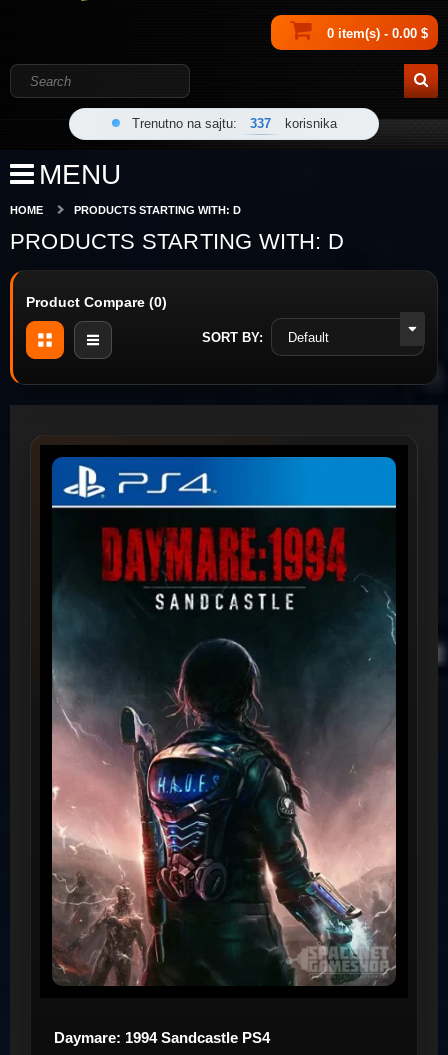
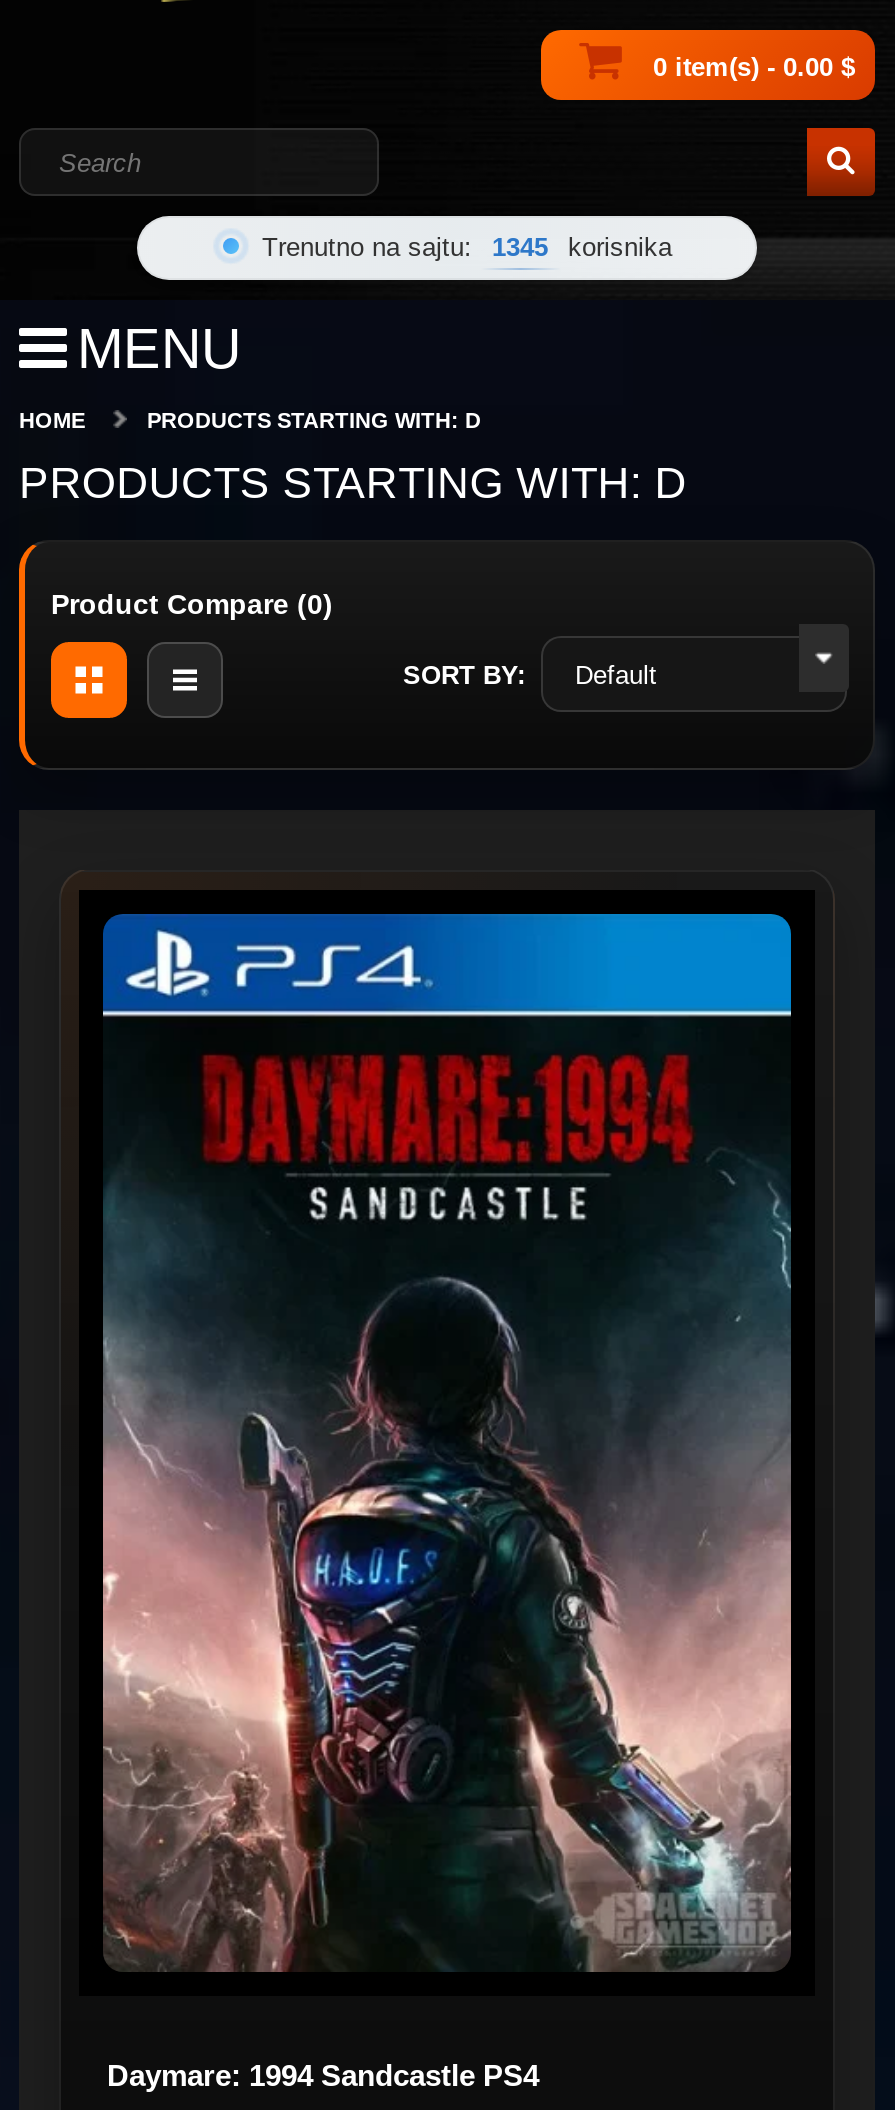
[127,116,336,131] Trenutno na sajtu: | 337 | korisnika -> [254,232,672,262] Trenutno na sajtu: 1345 korisnika

